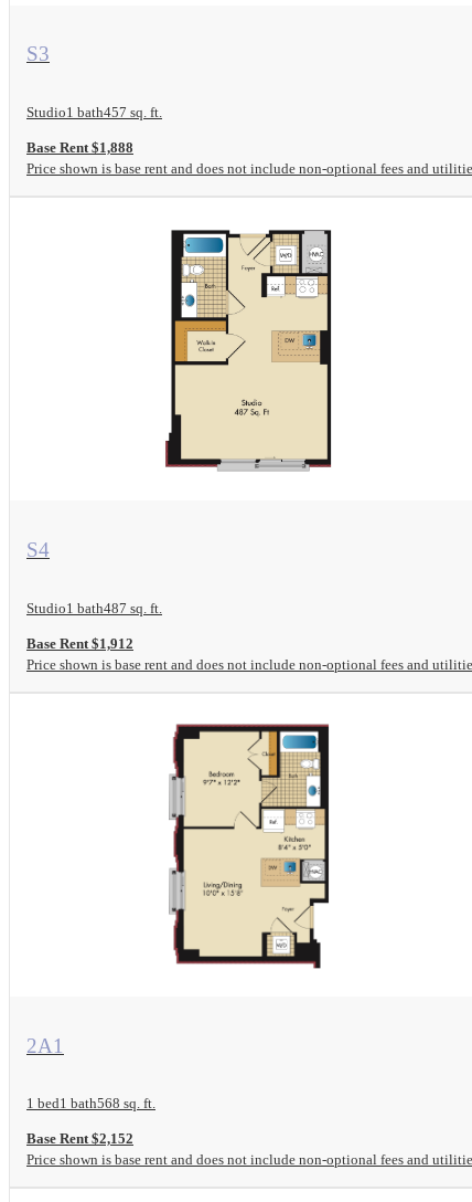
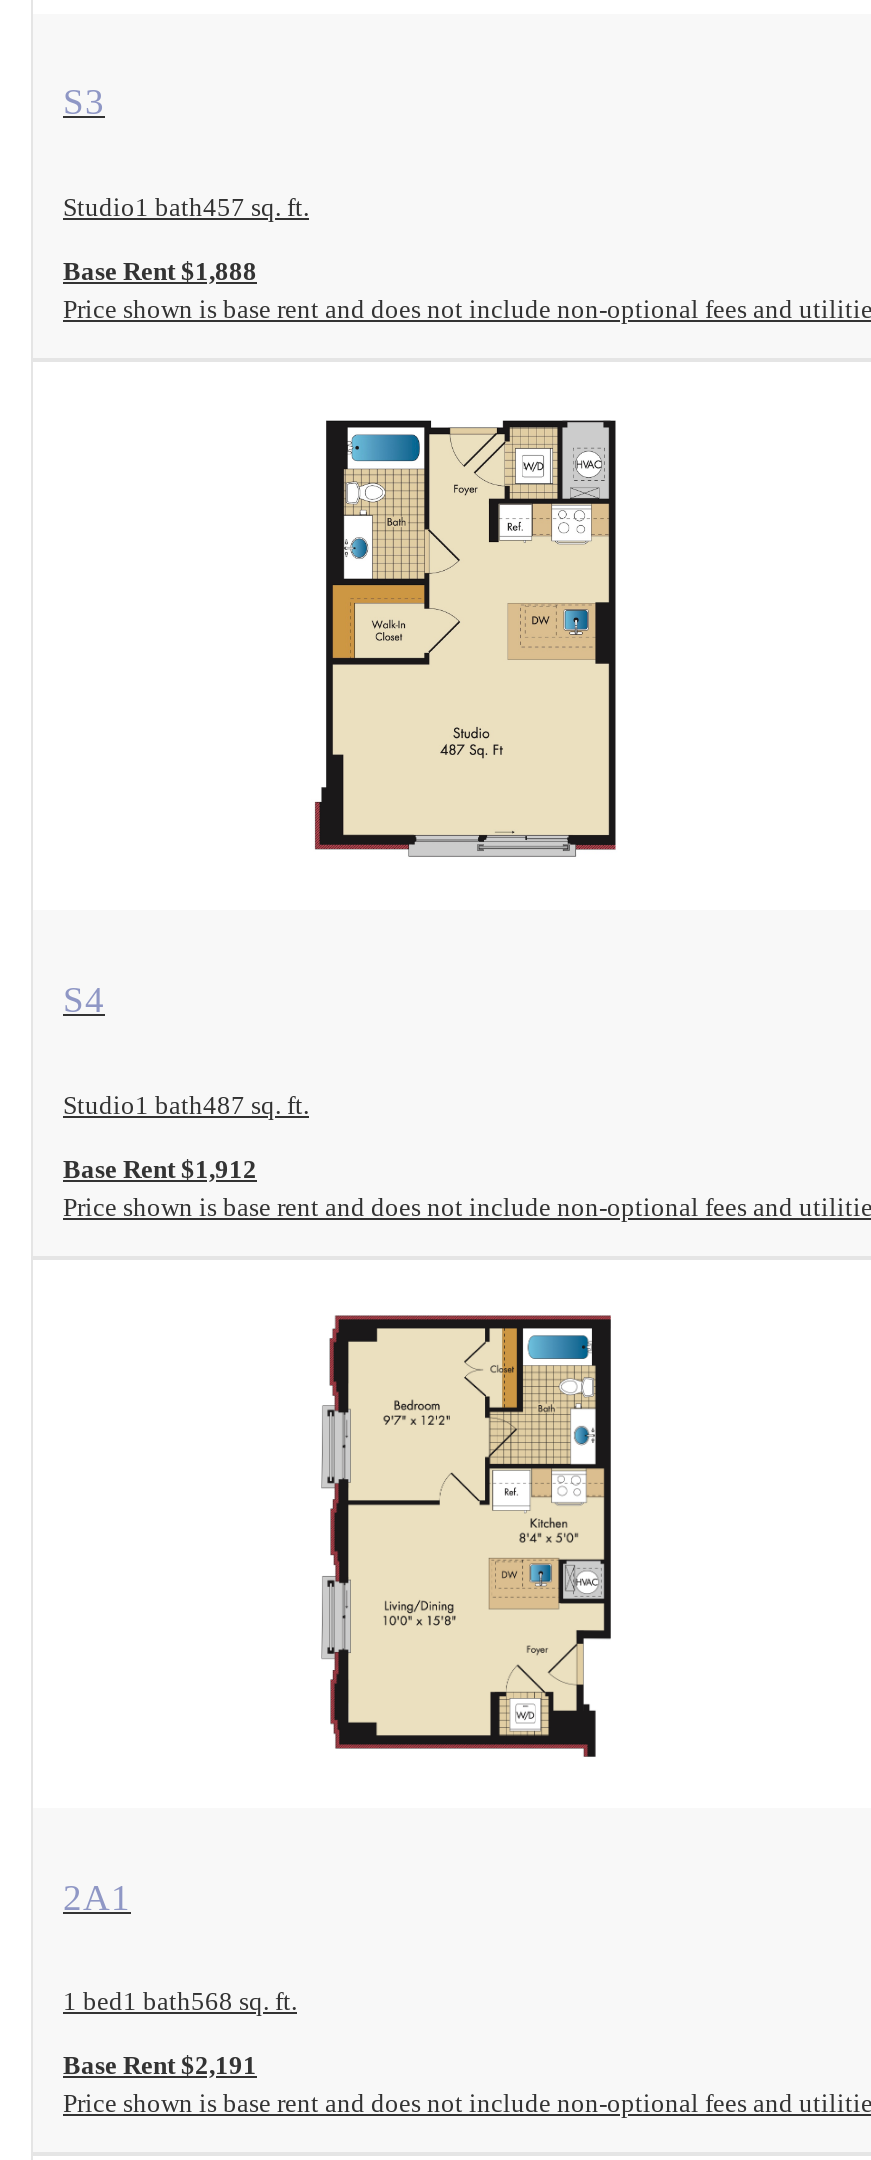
[26,1131,133,1147] Base Rent $2,152 -> [63,2051,257,2081] Base Rent $2,191

